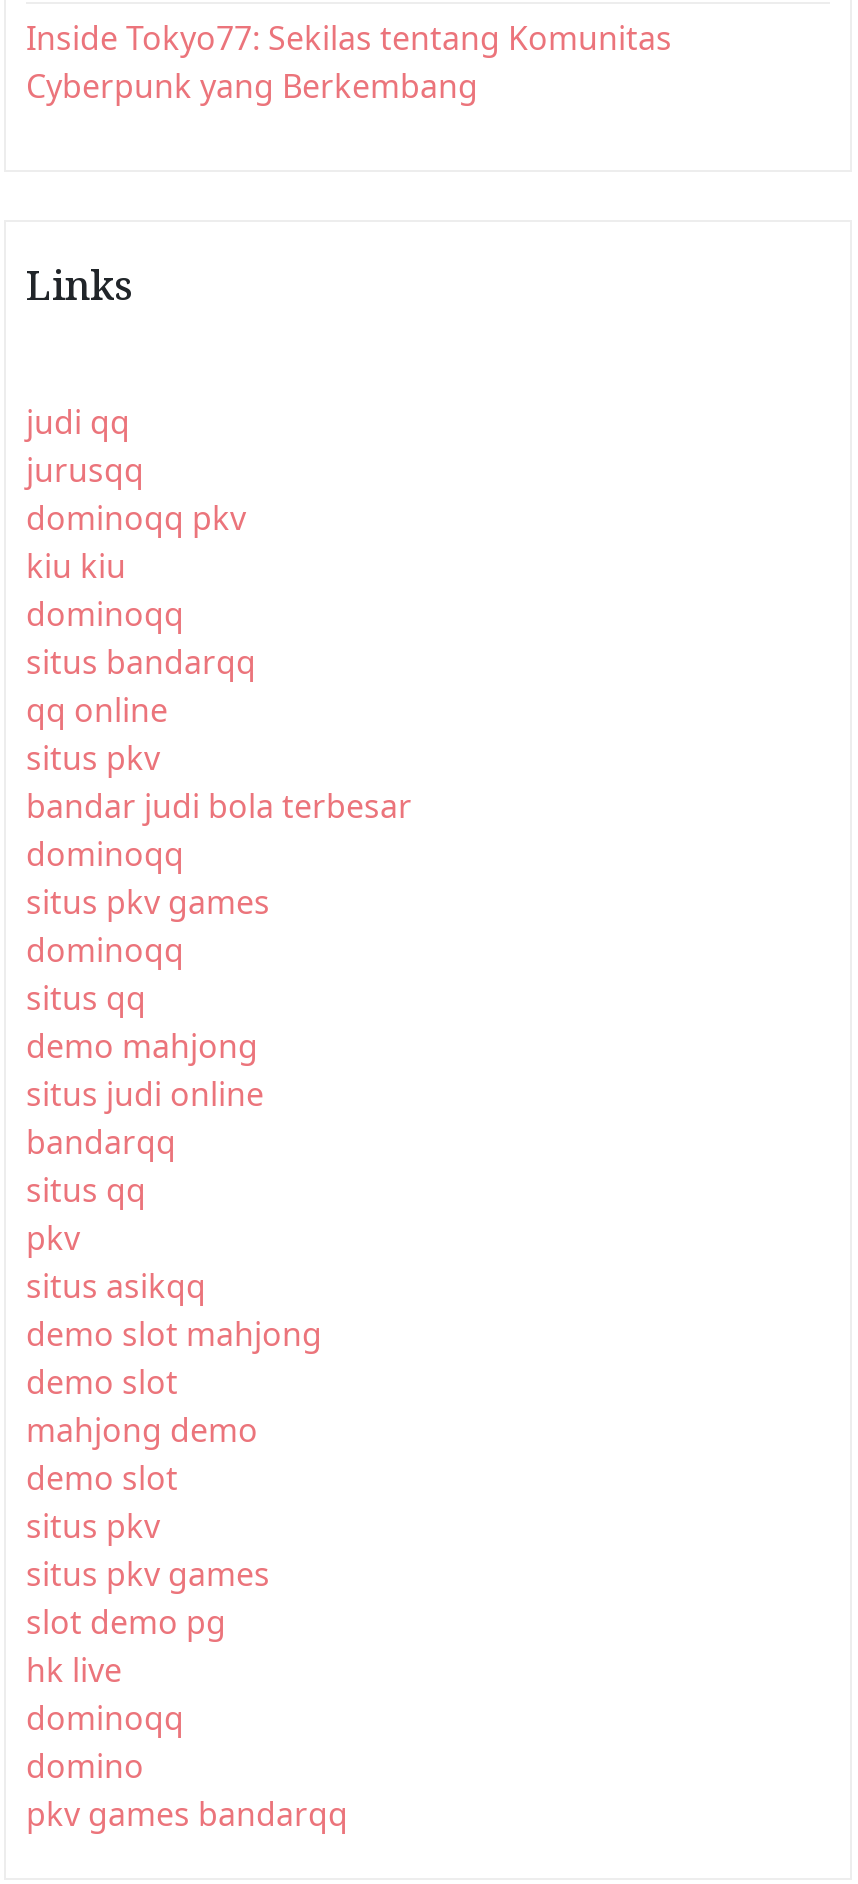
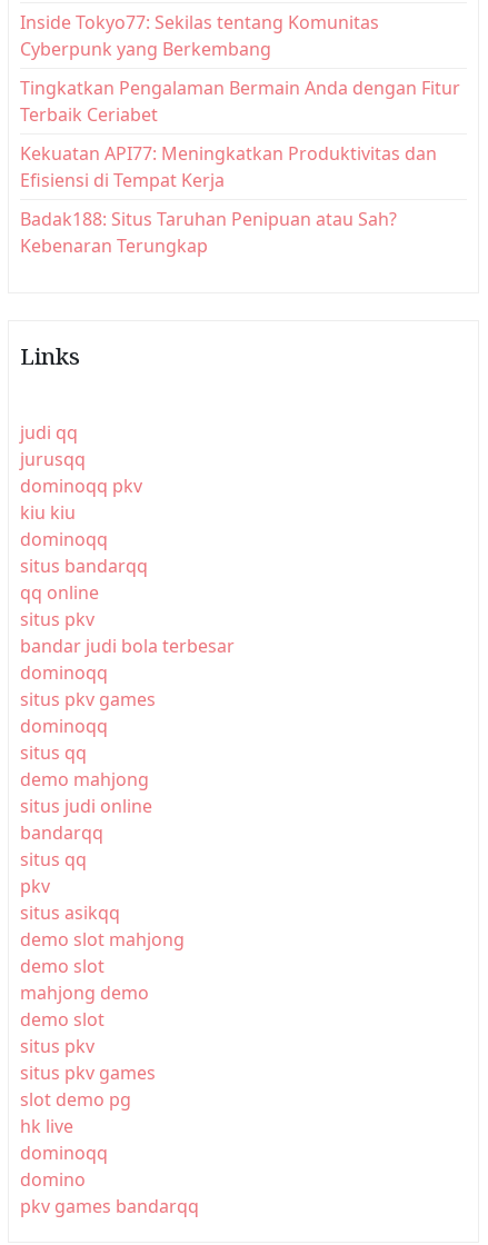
none -> [20,76,460,258] Tingkatkan Pengalaman Bermain Anda dengan Fitur | Terbaik Ceriabet | Kekuatan API77: Meningkatkan Produktivitas dan | Efisiensi di Tempat Kerja | Badak188: Situs Taruhan Penipuan atau Sah? | Kebenaran Terungkap

